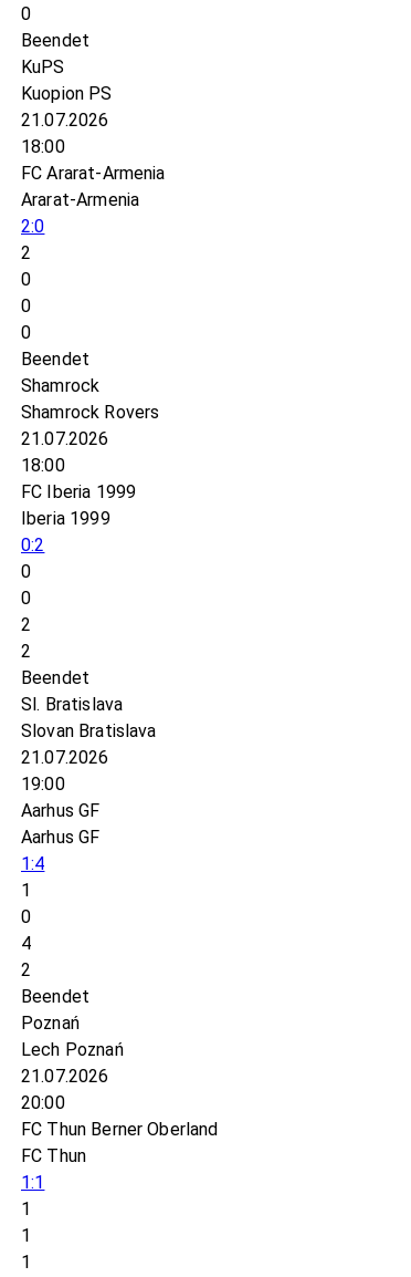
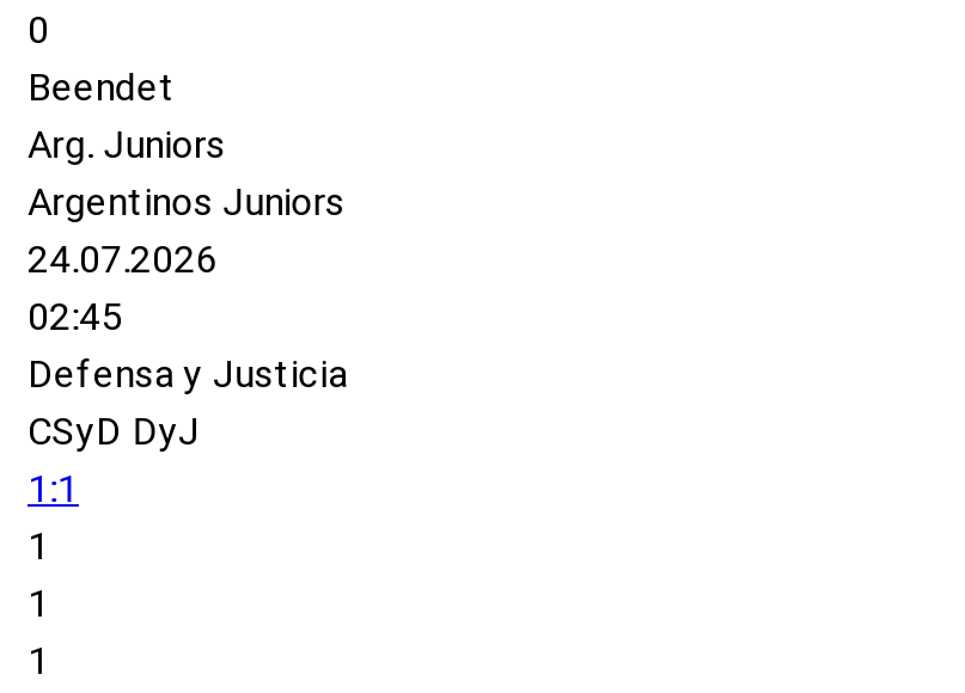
[21,56,218,1166] KuPS | Kuopion PS | 21.07.2026 | 18:00 | FC Ararat-Armenia | Ararat-Armenia | 2:0 | 2 | 0 | 0 | 0 | Beendet | Shamrock | Shamrock Rovers | 21.07.2026 | 18:00 | FC Iberia 1999 | Iberia 1999 | 0:2 | 0 | 0 | 2 | 2 | Beendet | Sl. Bratislava | Slovan Bratislava | 21.07.2026 | 19:00 | Aarhus GF | Aarhus GF | 1:4 | 1 | 0 | 4 | 2 | Beendet | Poznań | Lech Poznań | 21.07.2026 | 20:00 | FC Thun Berner Oberland | FC Thun -> [28,122,347,454] Arg. Juniors | Argentinos Juniors | 24.07.2026 | 02:45 | Defensa y Justicia | CSyD DyJ

